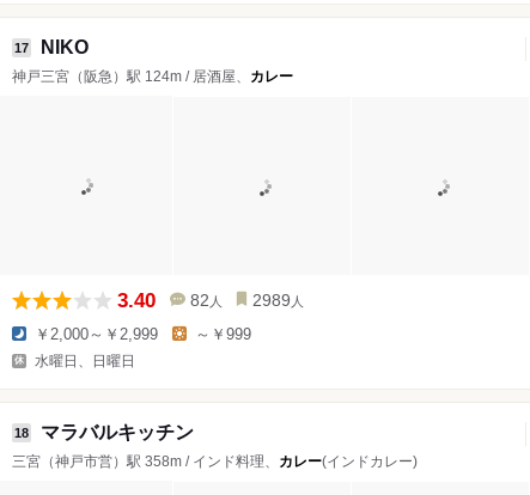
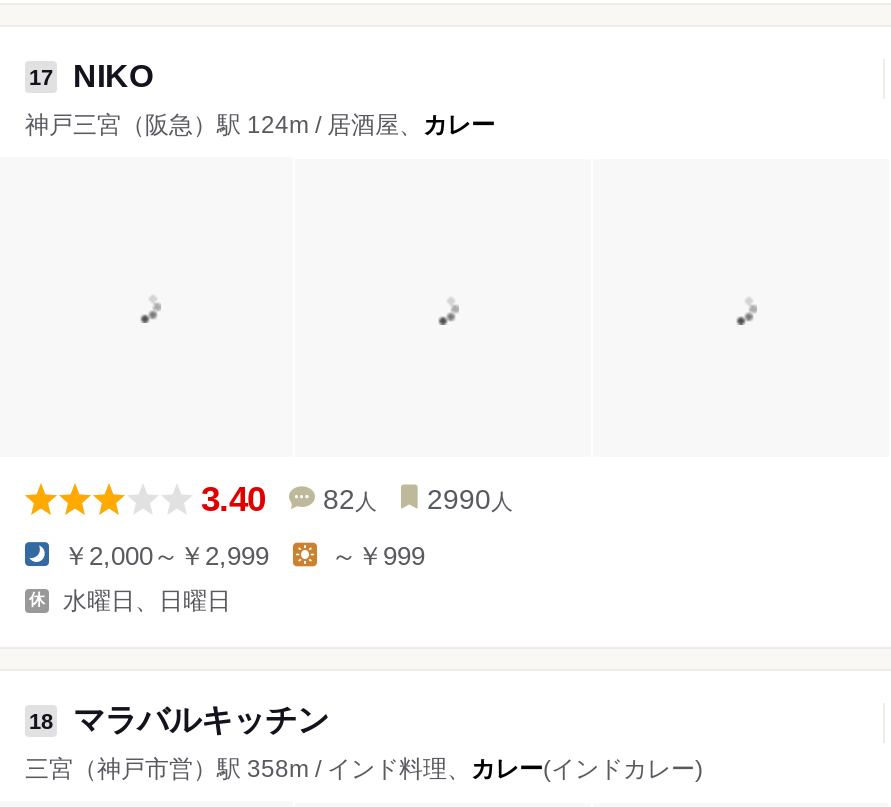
[117,288,304,312] 3.40 82人 2989人 -> [201,479,513,519] 3.40 82人 2990人

